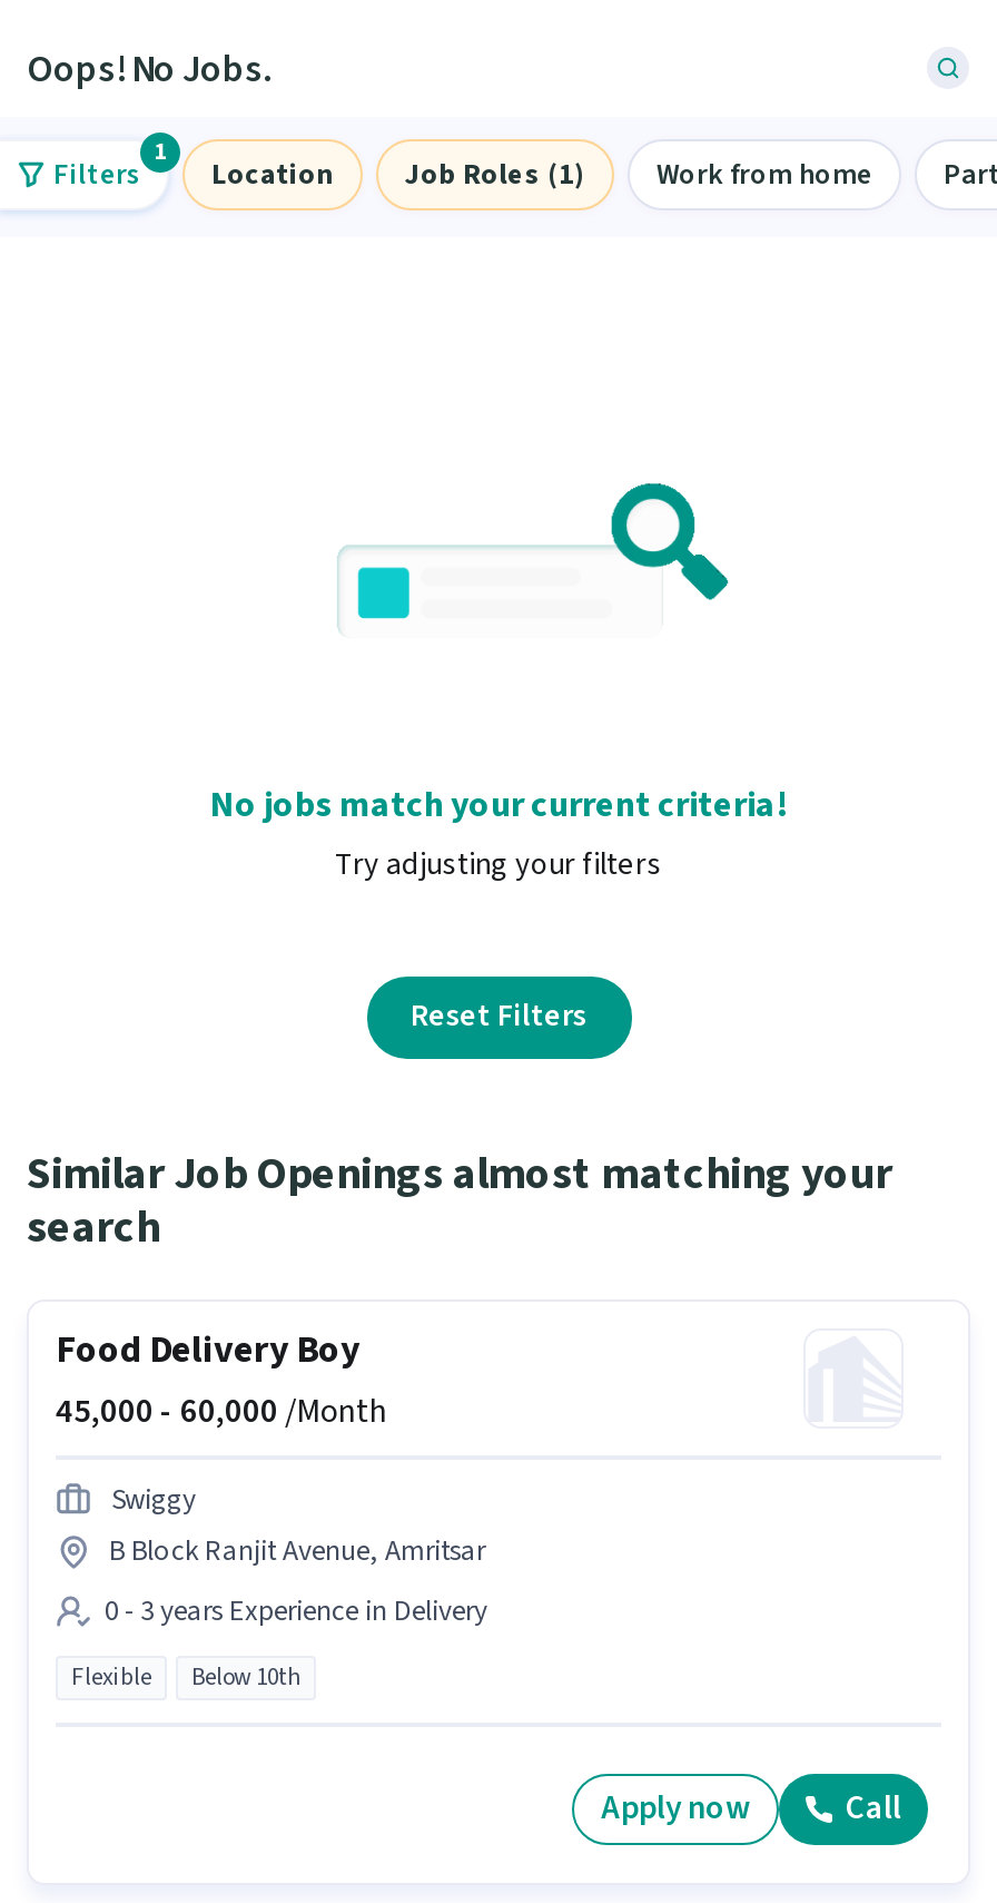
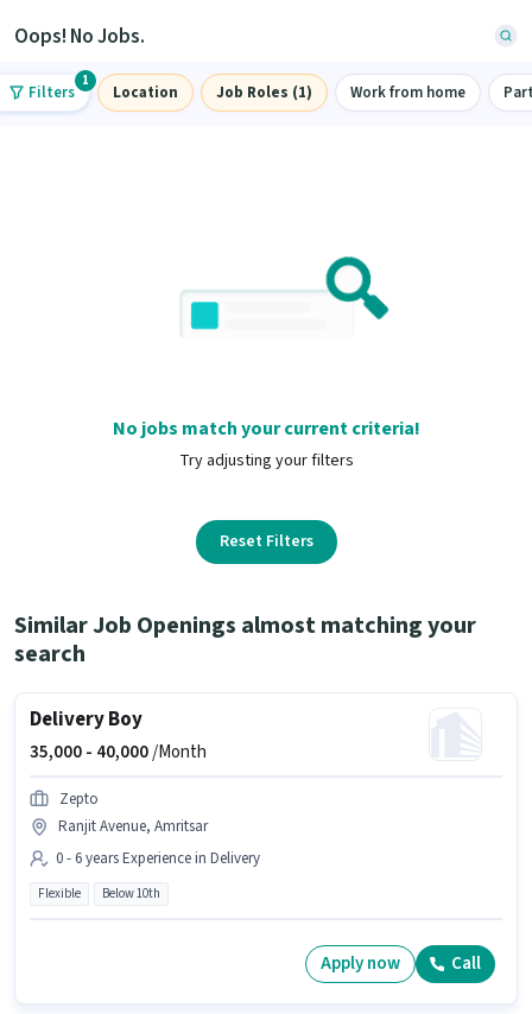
[56,1324,387,1435] Food Delivery Boy | 45,000 - 60,000 /Month -> [30,705,207,764] Delivery Boy | 35,000 - 40,000 /Month
[109,1479,485,1571] Swiggy | B Block Ranjit Avenue, Amritsar -> [58,788,208,837] Zepto | Ranjit Avenue, Amritsar
[105,1591,487,1631] 0 - 3 years Experience in Delivery -> [56,848,260,869] 0 - 6 years Experience in Delivery

